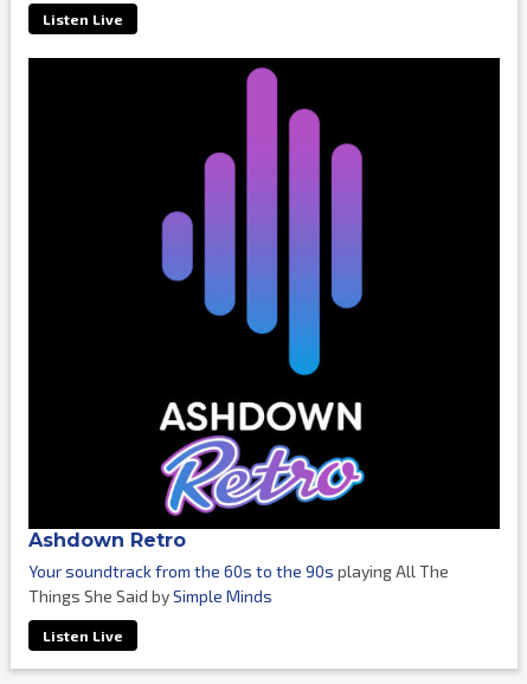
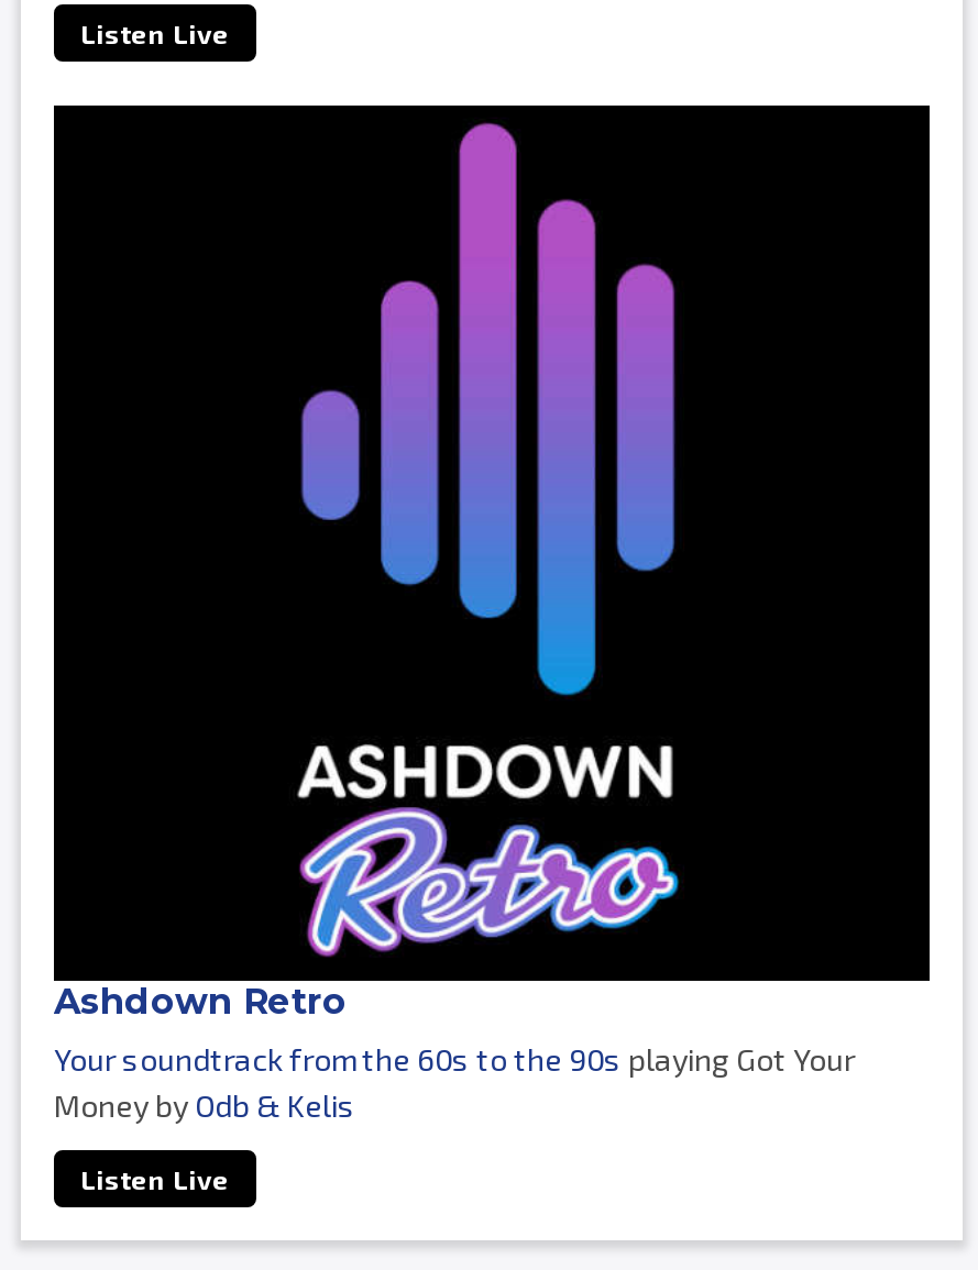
[28,560,449,605] Your soundtrack from the 60s to the 90s playing All The | Things She Said by Simple Minds -> [54,1040,855,1124] Your soundtrack from the 60s to the 90s playing Got Your | Money by Odb & Kelis

